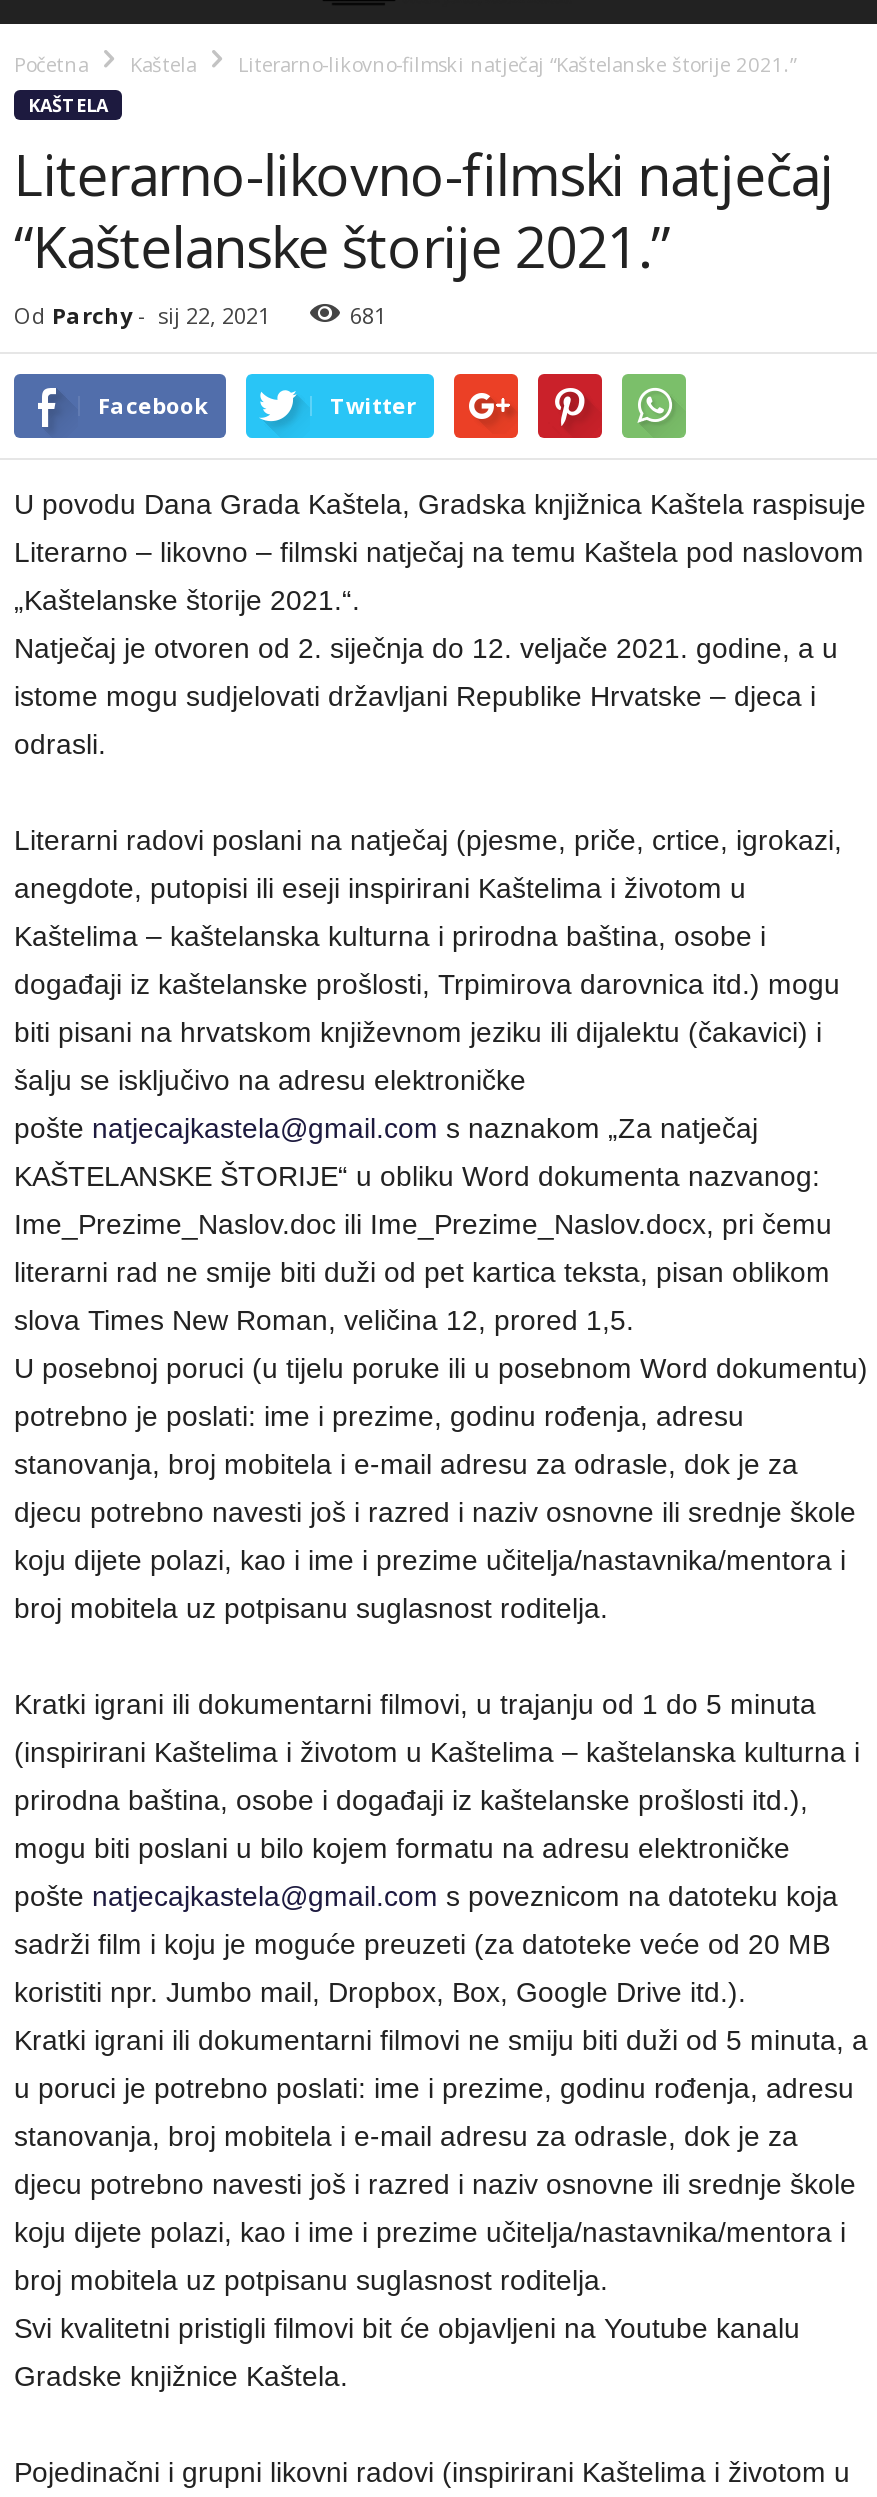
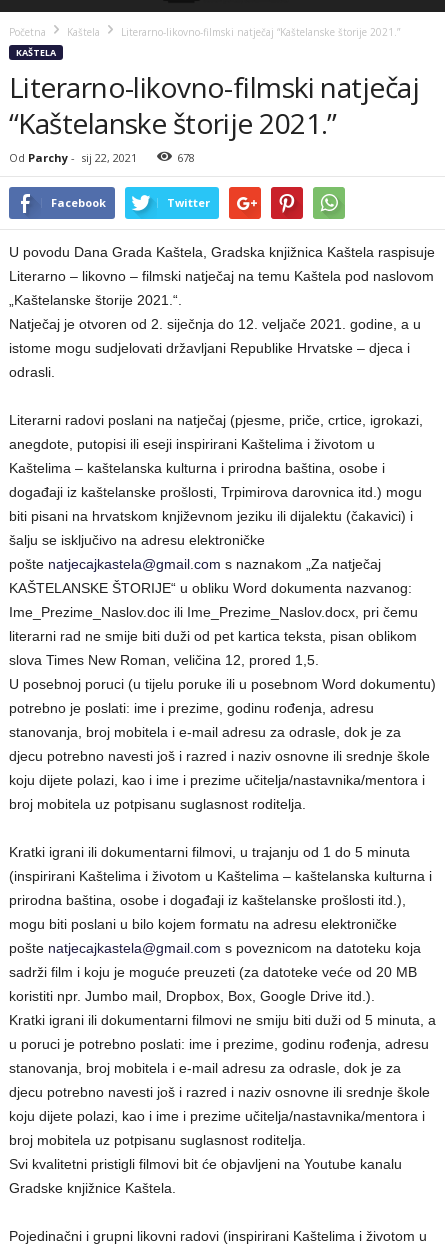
[350,300,386,330] 681 -> [177,150,195,165] 678

